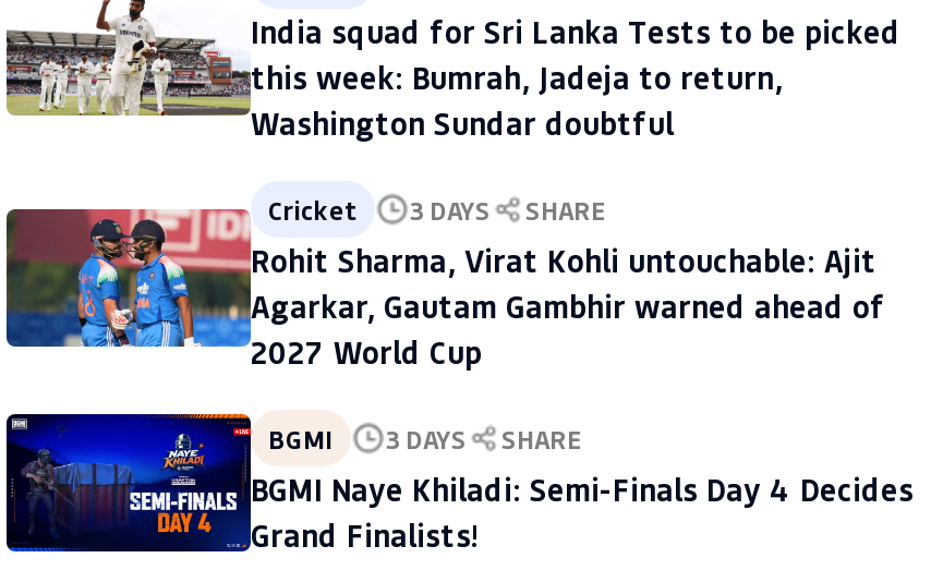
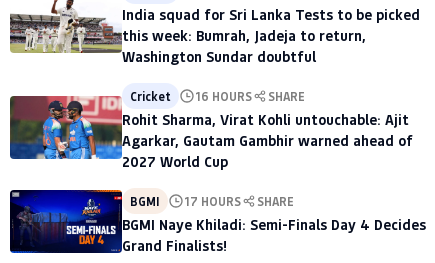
[268,191,606,226] Cricket 3 DAYS SHARE -> [130,88,305,104] Cricket 16 HOURS SHARE
[268,420,582,455] BGMI 3 DAYS SHARE -> [130,193,294,209] BGMI 17 HOURS SHARE

